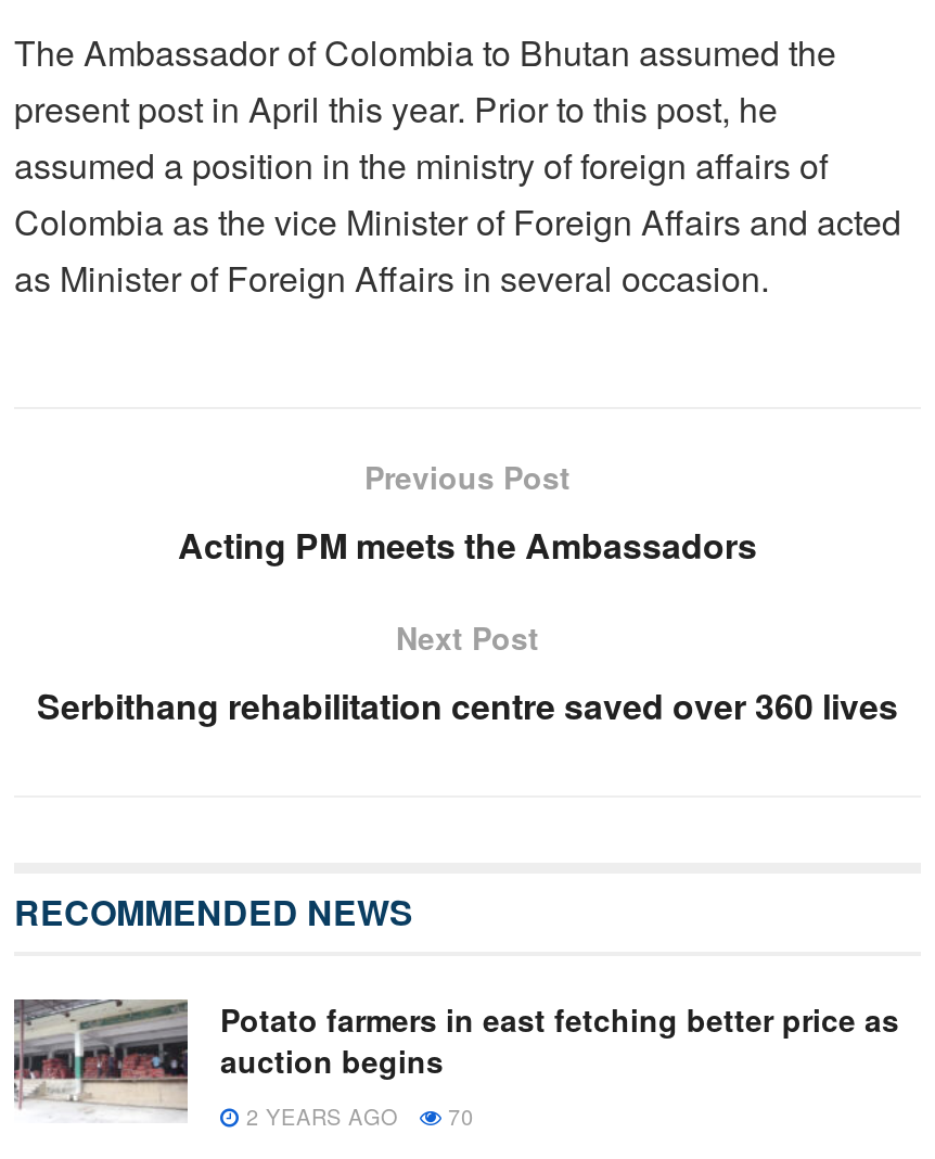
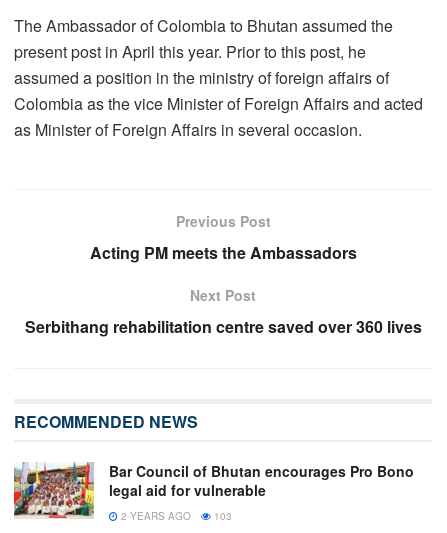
[12,997,899,1121] [image] | Potato farmers in east fetching better price as | auction begins -> [13,461,414,519] [image] | Bar Council of Bhutan encourages Pro Bono | legal aid for vulnerable
[240,1101,474,1131] 2 YEARS AGO 70 -> [118,509,232,523] 2 YEARS AGO 103

